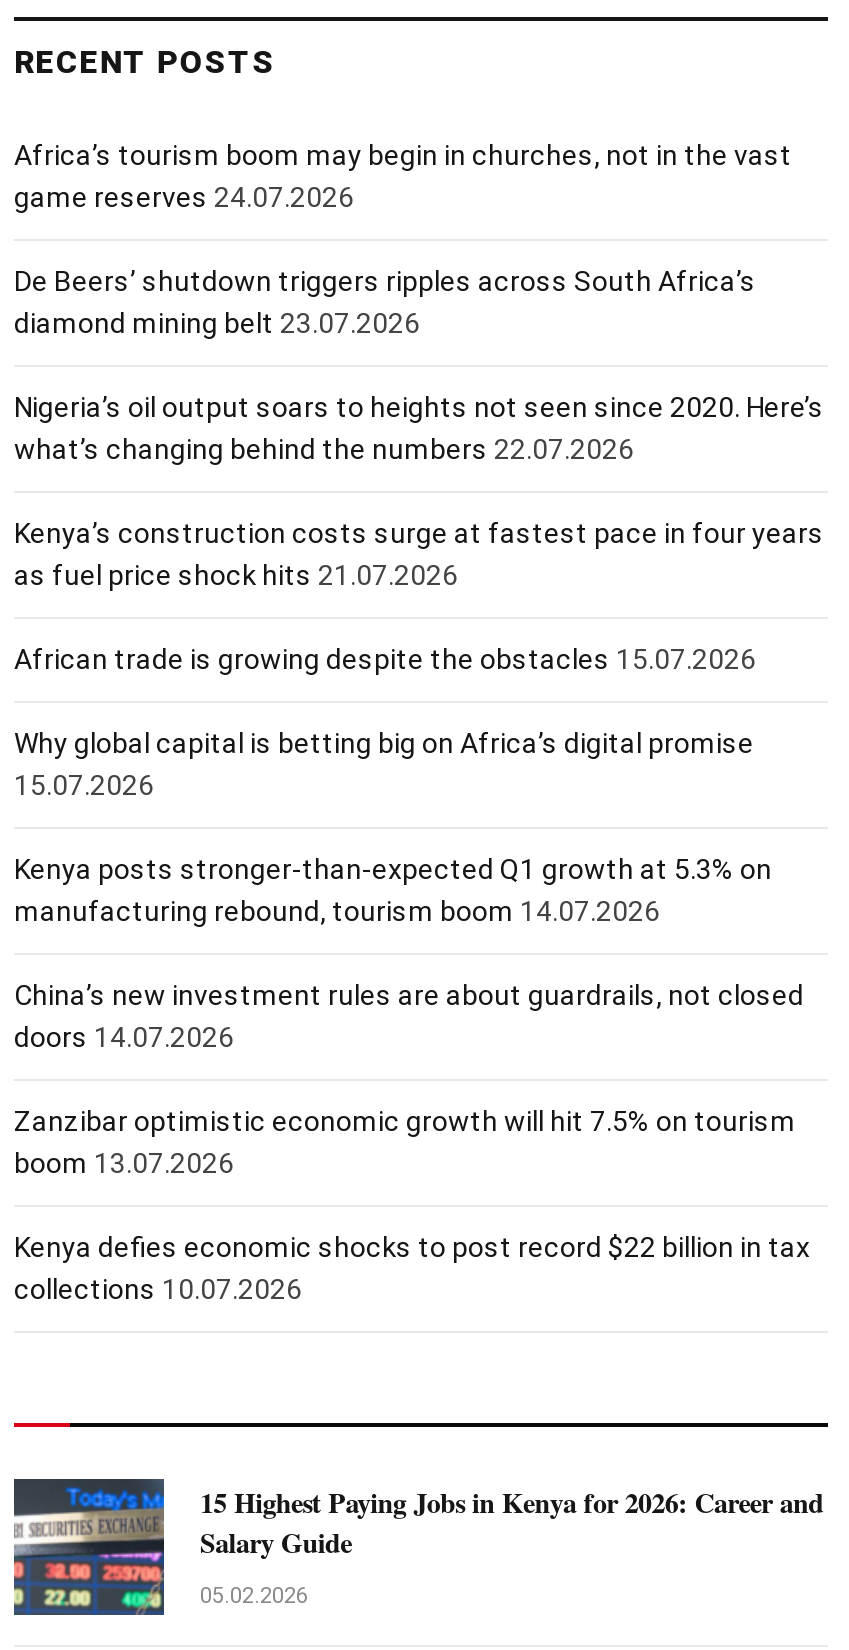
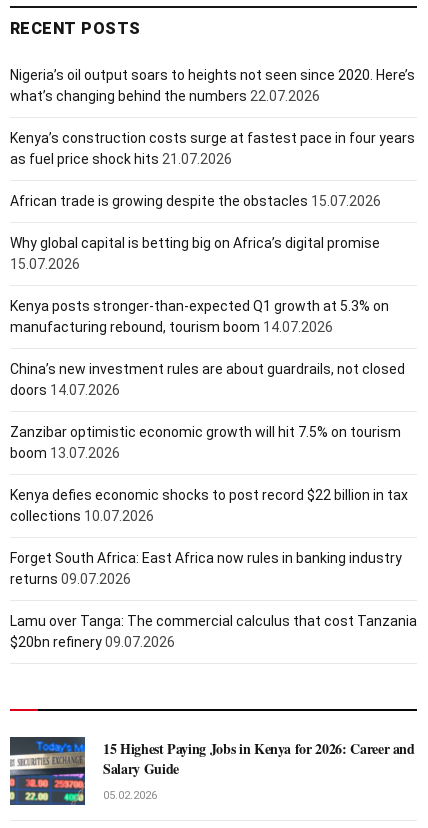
[14,139,792,339] Africa’s tourism boom may begin in churches, not in the vast | game reserves 24.07.2026 | De Beers’ shutdown triggers ripples across South Africa’s | diamond mining belt 23.07.2026 -> none
moved [14,391,824,1305] -> [10,67,415,524]: Nigeria’s oil output soars to heights not seen since 2020. Here’s | what’s changing behind the numbers 22.07.2026 | Kenya’s construction costs surge at fastest pace in four years | ... | Kenya defies economic shocks to post record $22 billion in tax | collections 10.07.2026
none -> [10,550,417,650] Forget South Africa: East Africa now rules in banking industry | returns 09.07.2026 | Lamu over Tanga: The commercial calculus that cost Tanzania | $20bn refinery 09.07.2026

